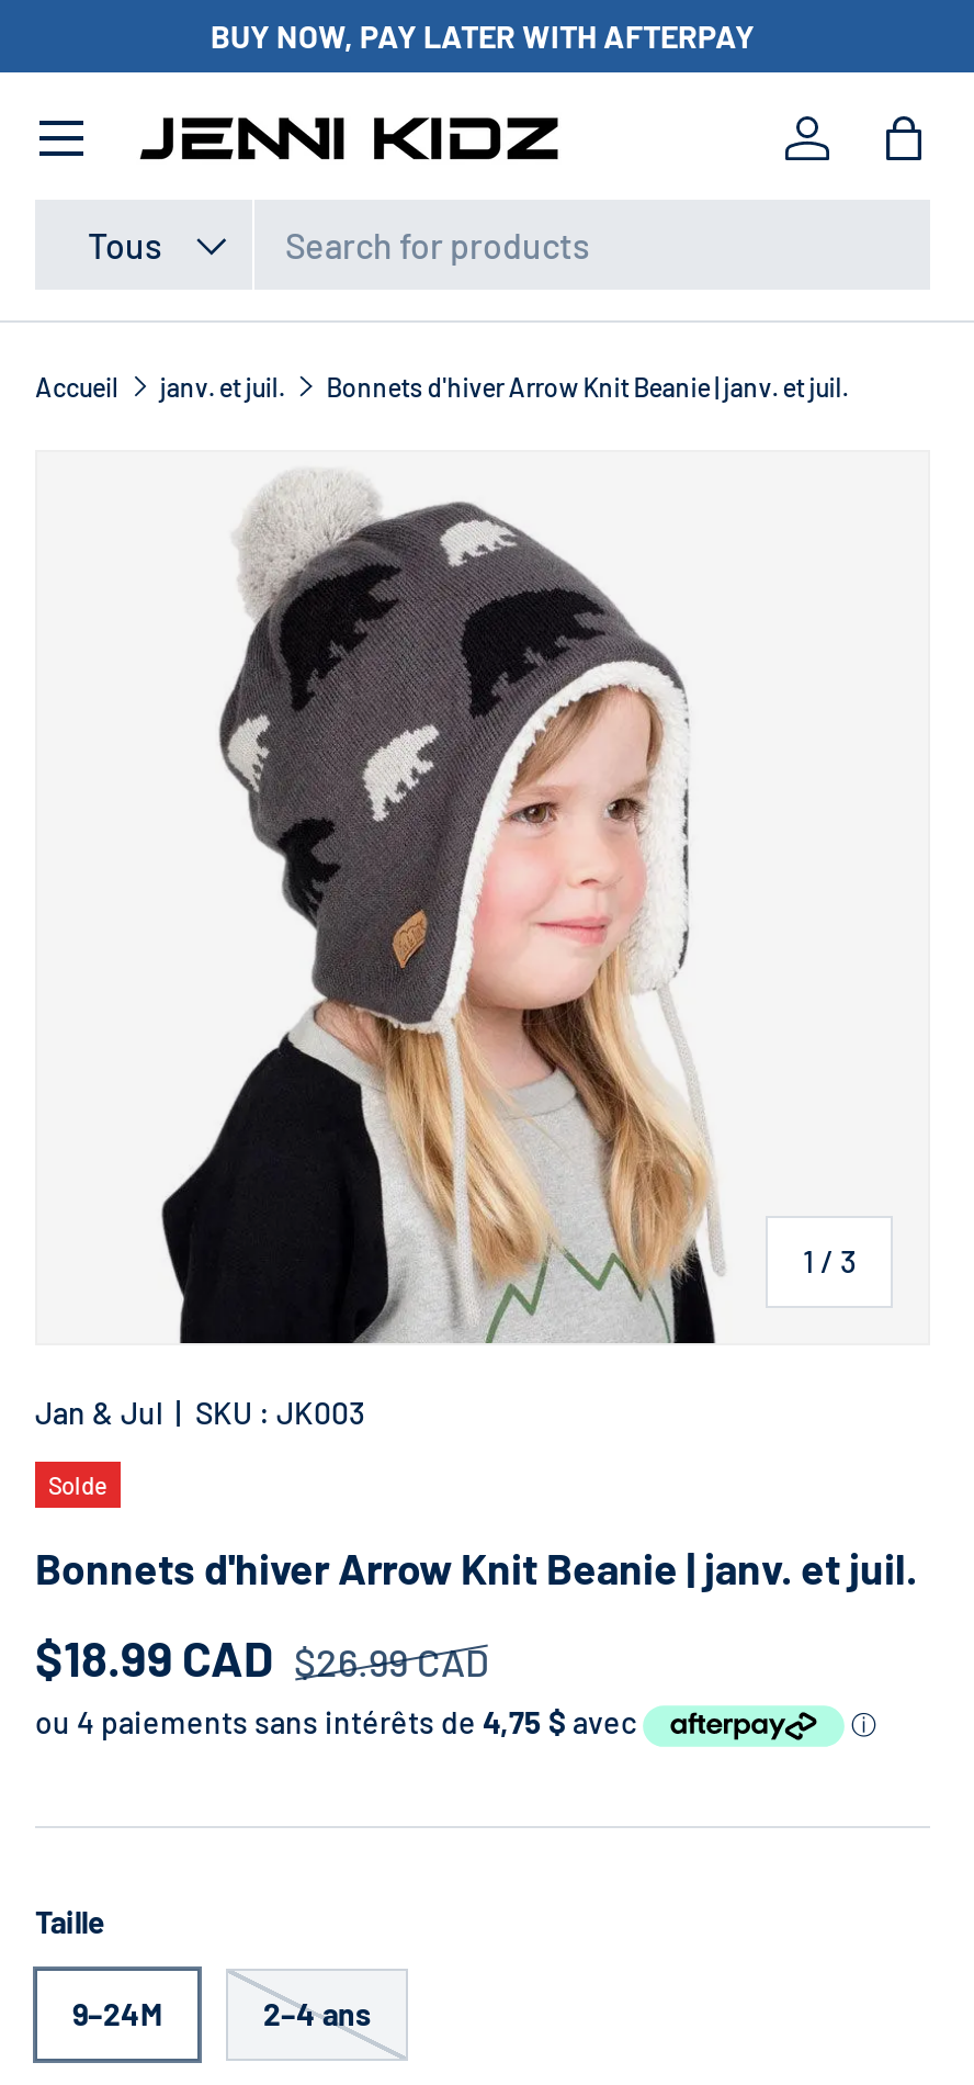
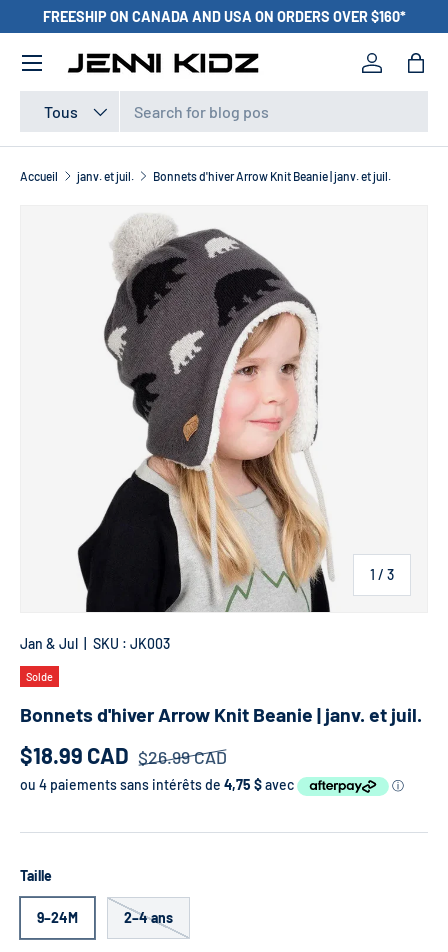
[211,18,755,55] BUY NOW, PAY LATER WITH AFTERPAY -> [42,8,405,25] FREESHIP ON CANADA AND USA ON ORDERS OVER $160*

